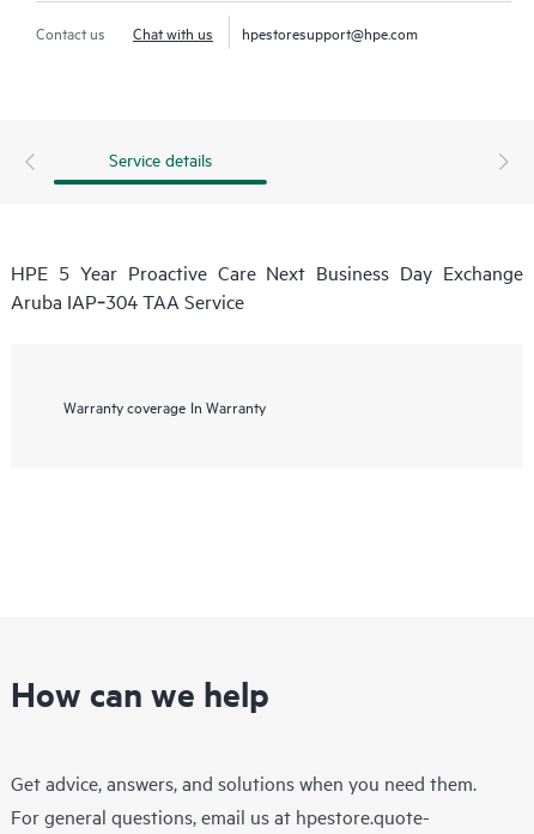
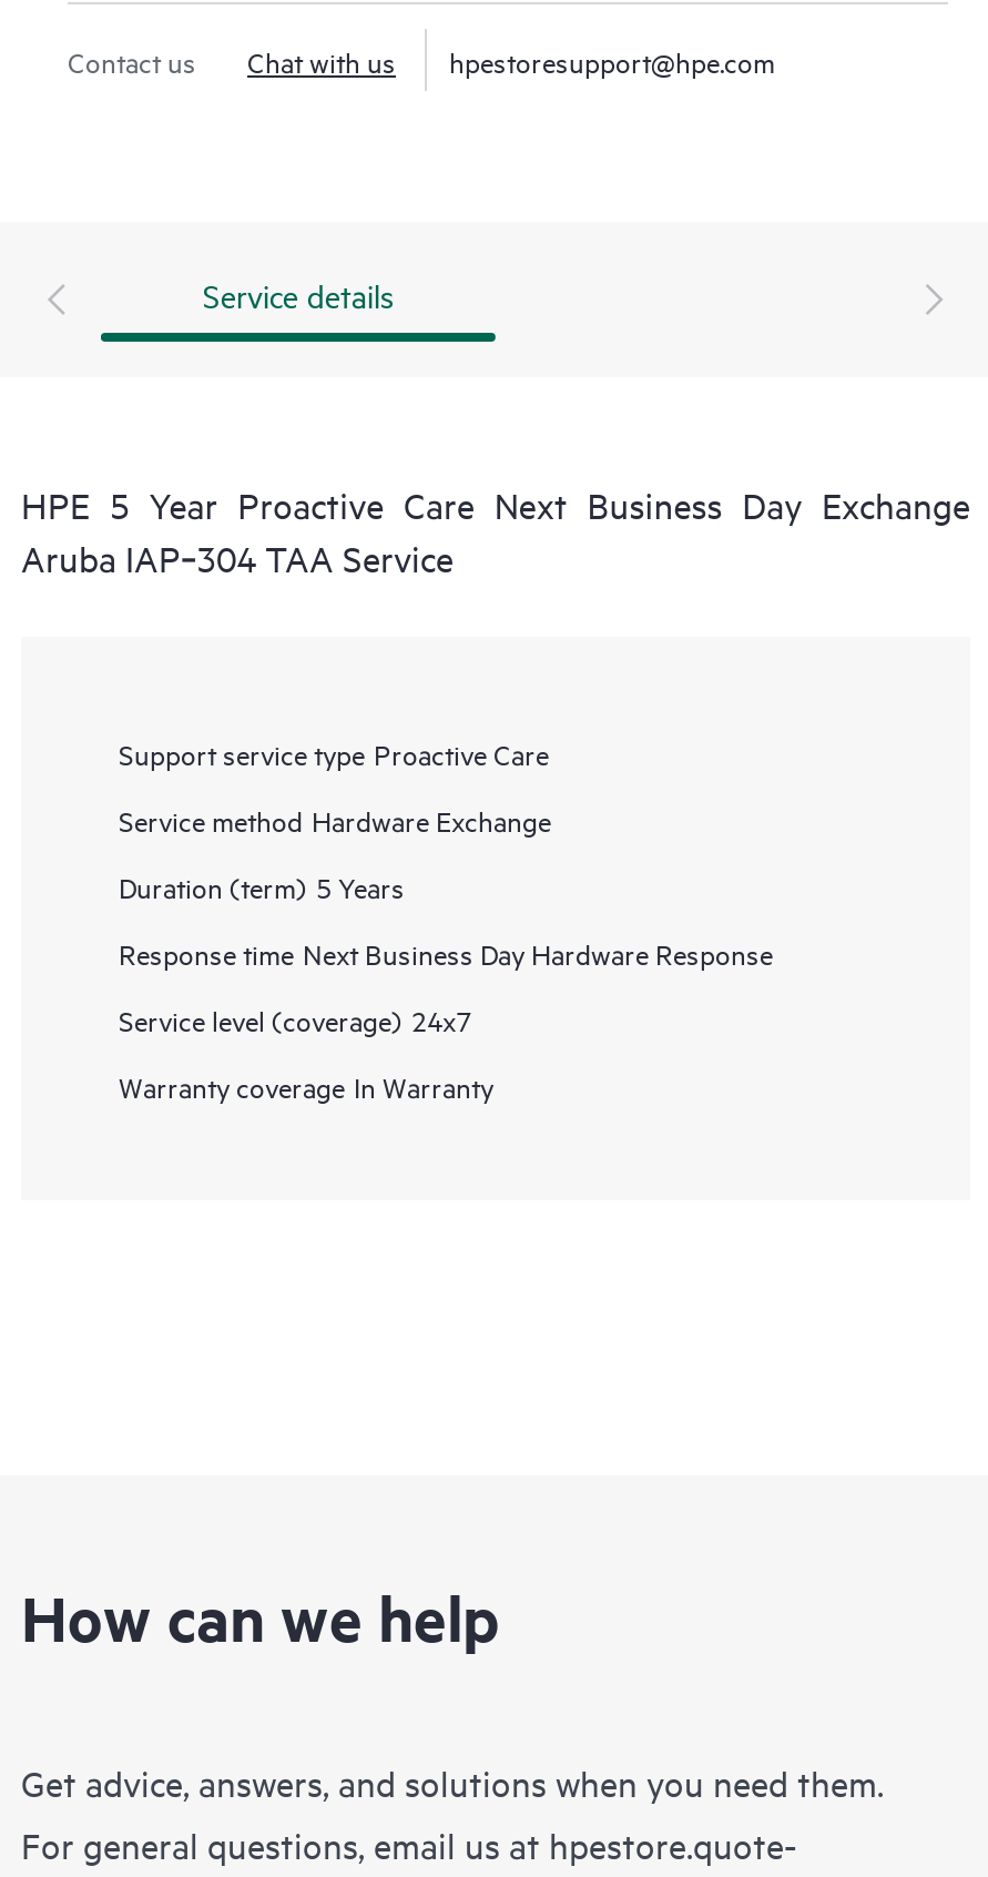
none -> [119,732,773,1038] Support service type Proactive Care | Service method Hardware Exchange | Duration (term) 5 Years | Response time Next Business Day Hardware Response | Service level (coverage) 24x7

